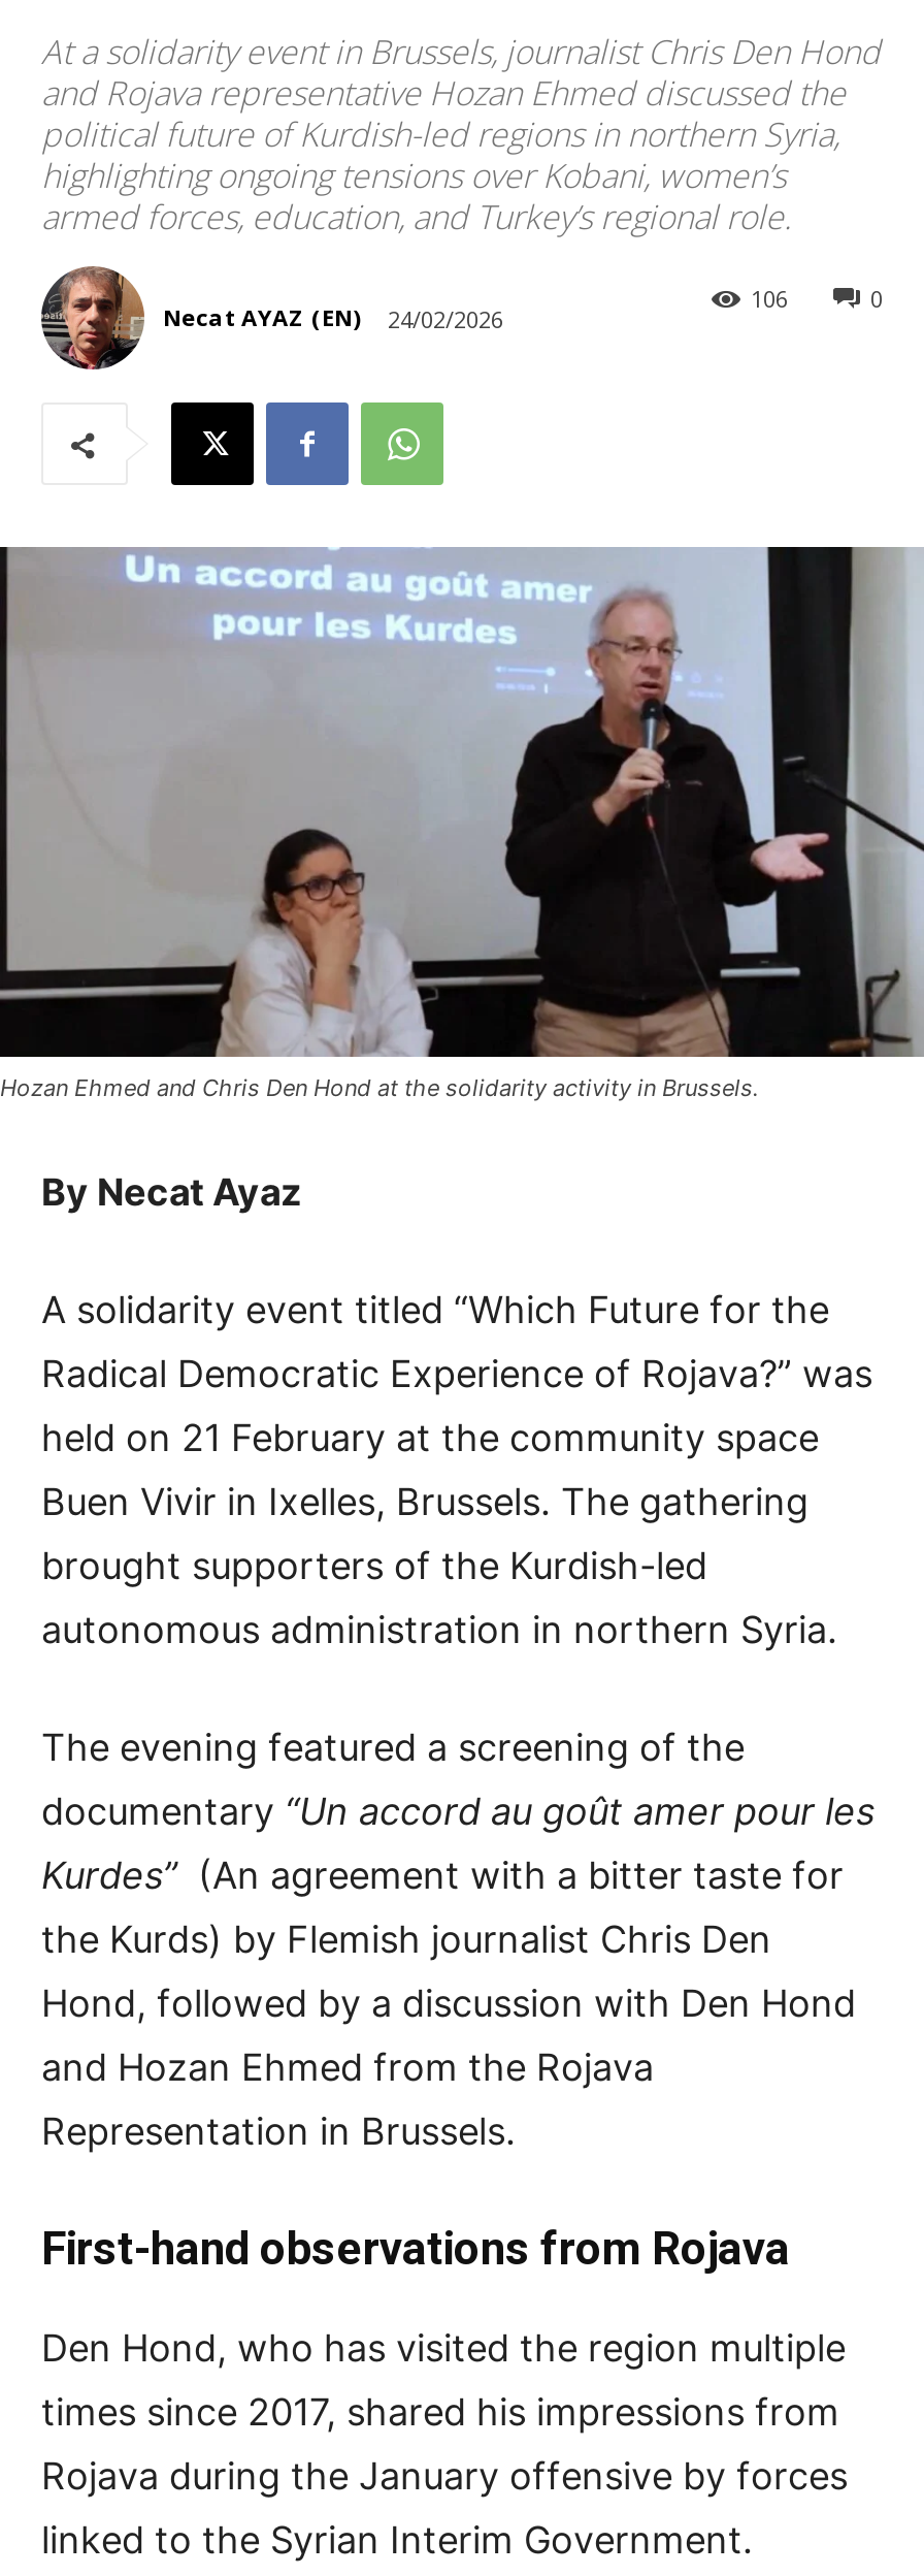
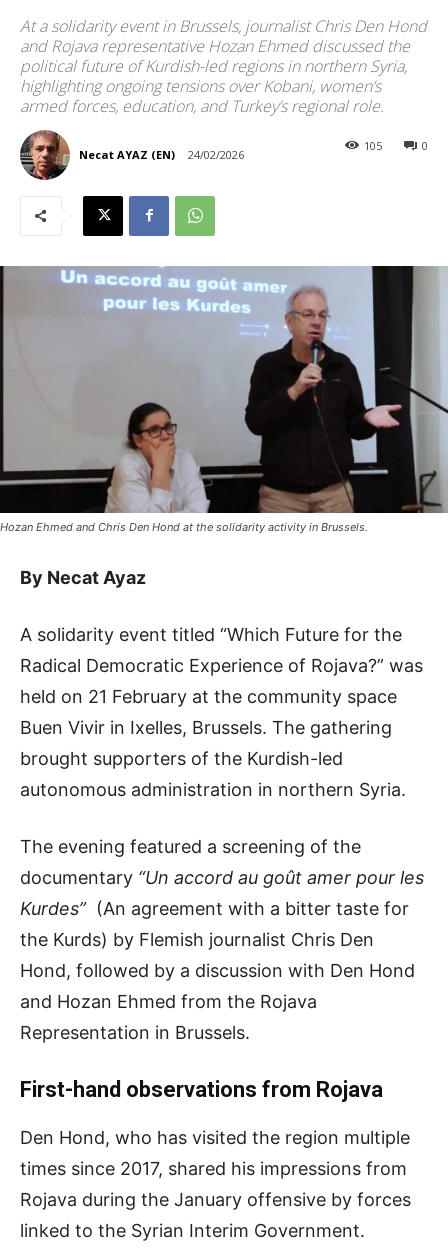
[751,283,788,314] 106 -> [364,138,382,153] 105

